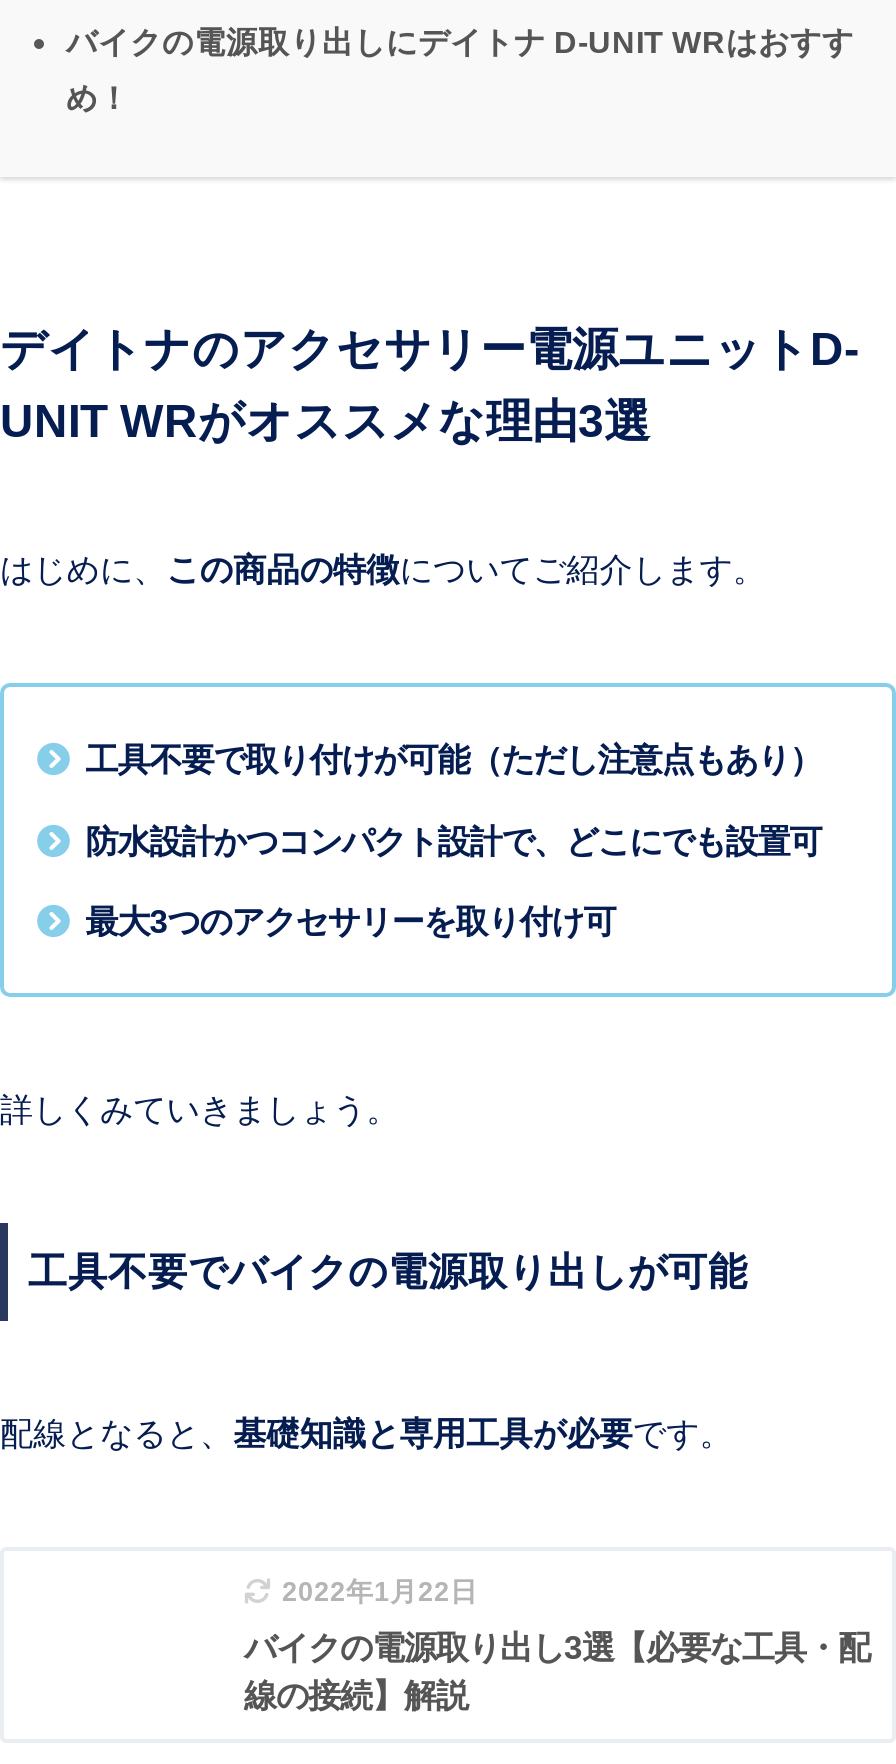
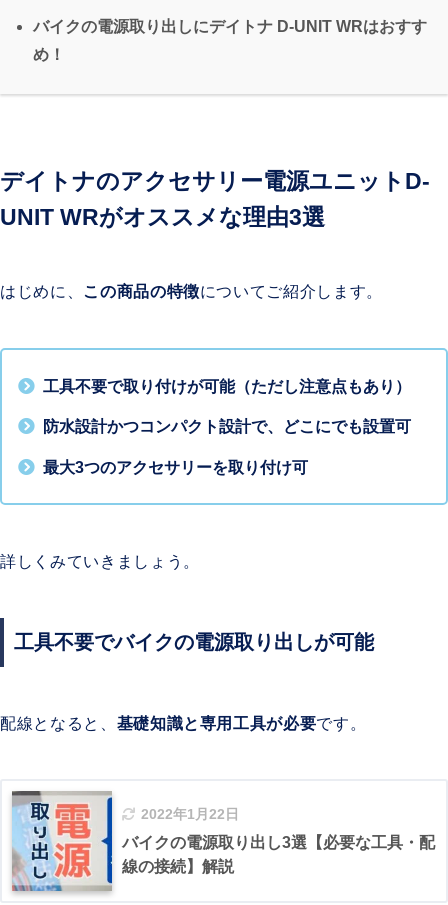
none -> [10,790,114,895] [image]

